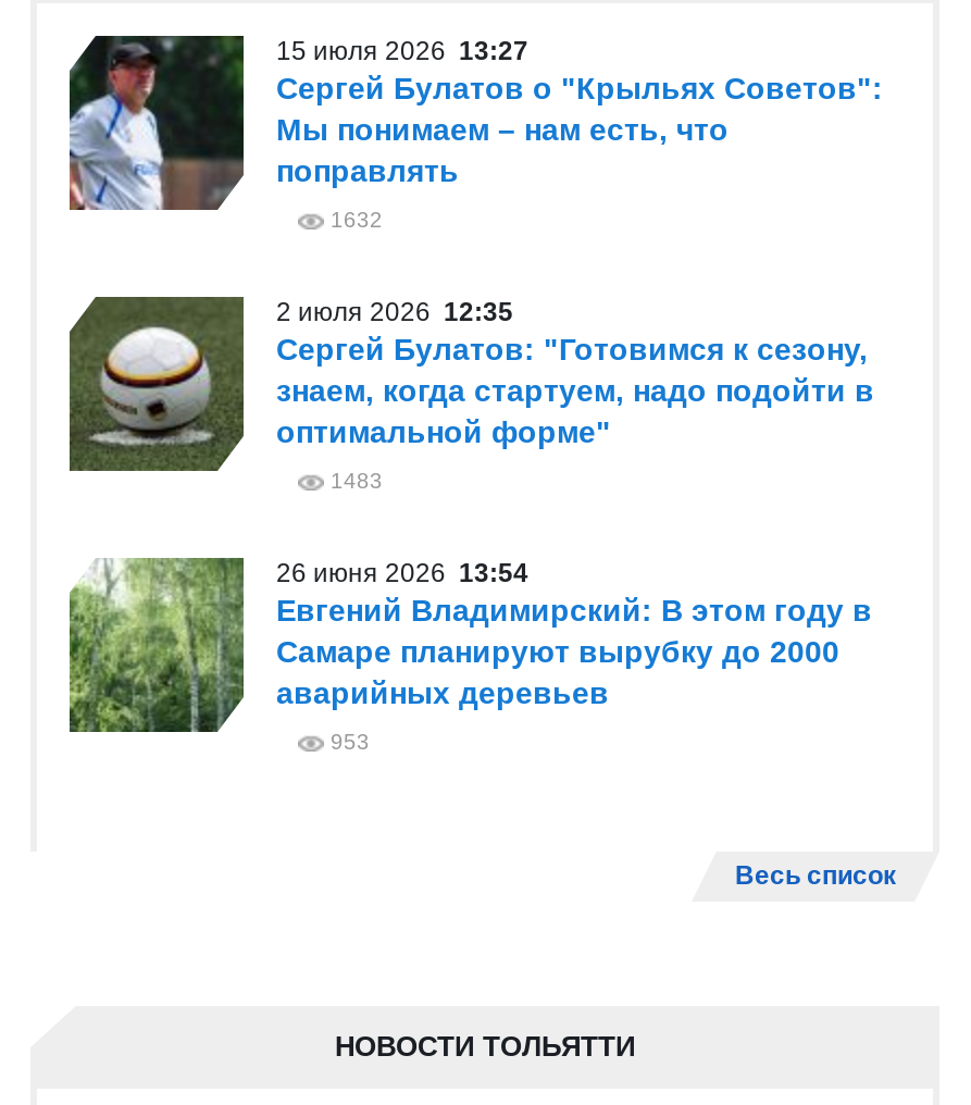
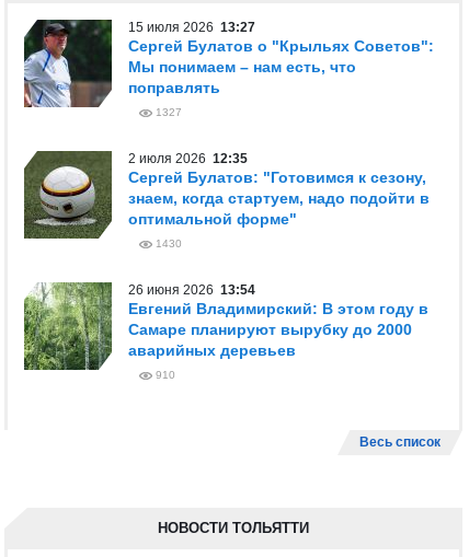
[331,208,383,232] 1632 -> [156,106,182,118] 1327
[331,469,383,493] 1483 -> [156,237,182,250] 1430
[331,730,370,754] 953 -> [156,369,175,381] 910

